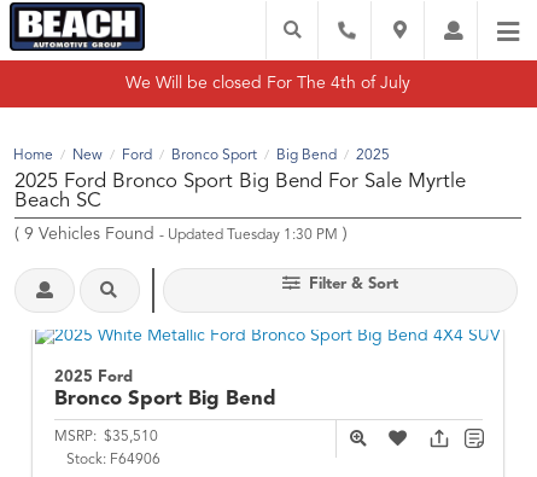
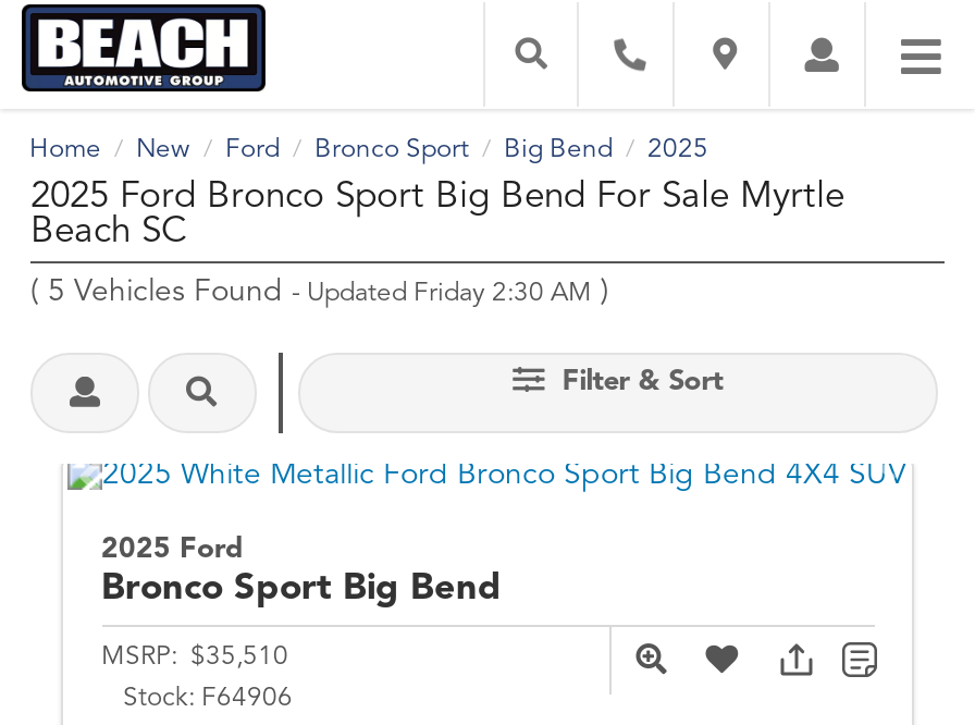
[126,75,410,92] We Will be closed For The 4th of July -> none
[14,226,348,243] (9 Vehicles Found - Updated Tuesday 1:30 PM) -> [30,277,609,307] (5 Vehicles Found - Updated Friday 2:30 AM)

